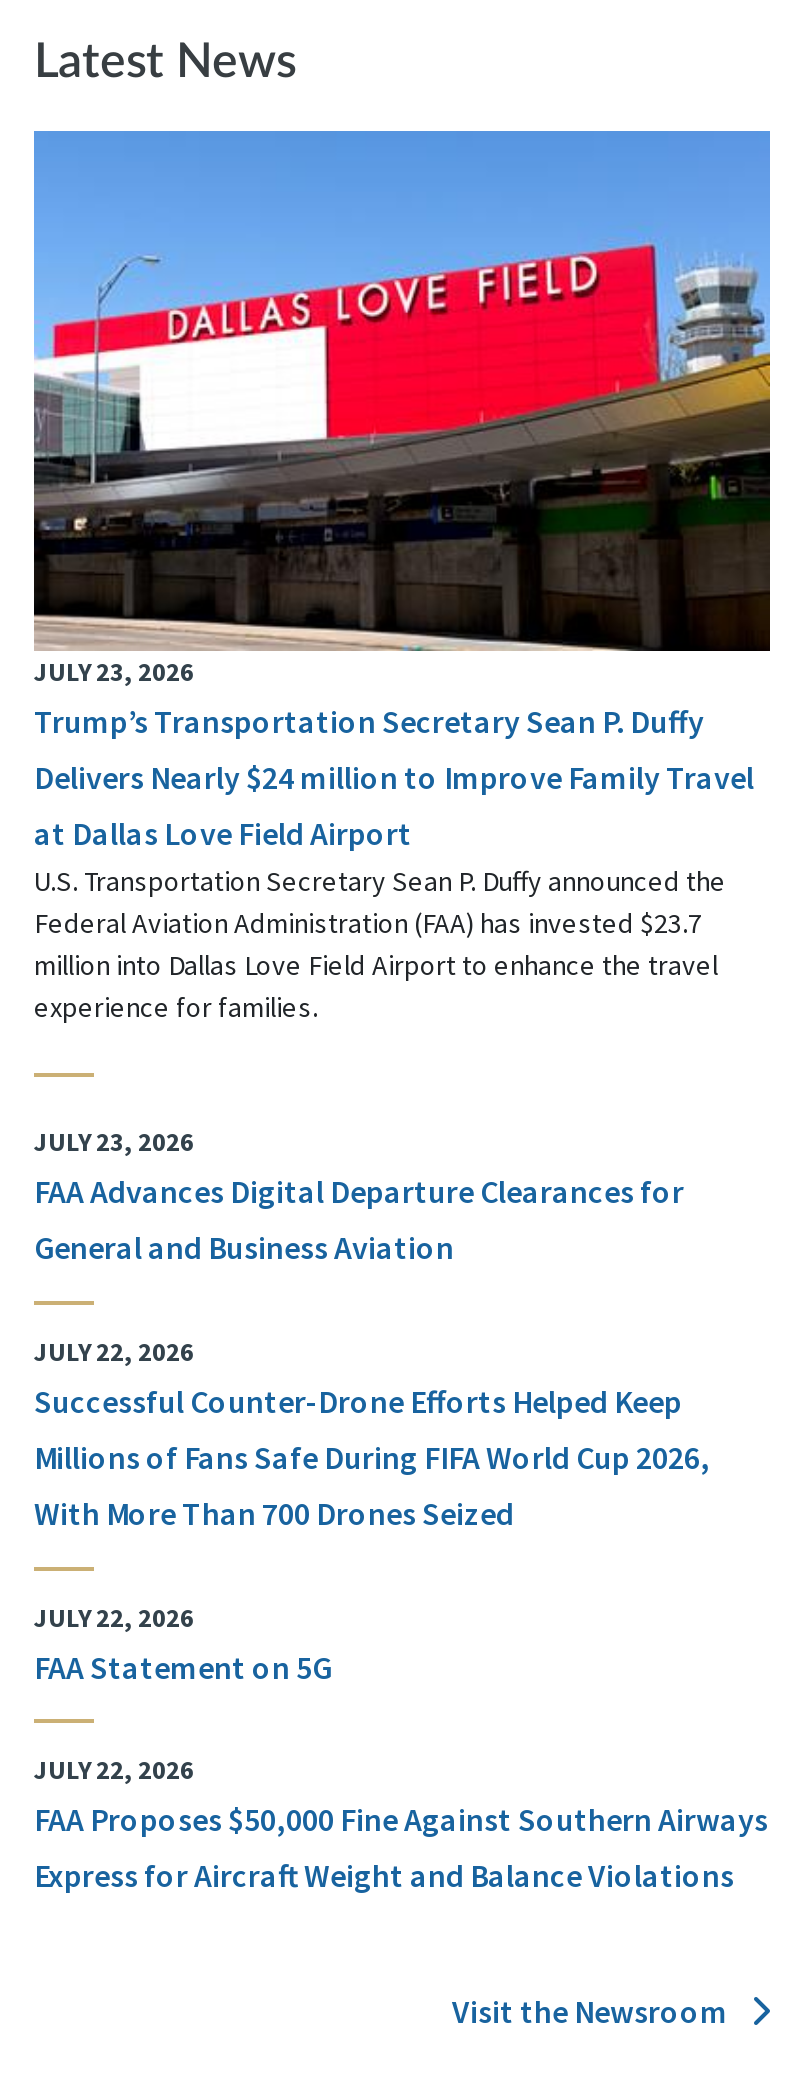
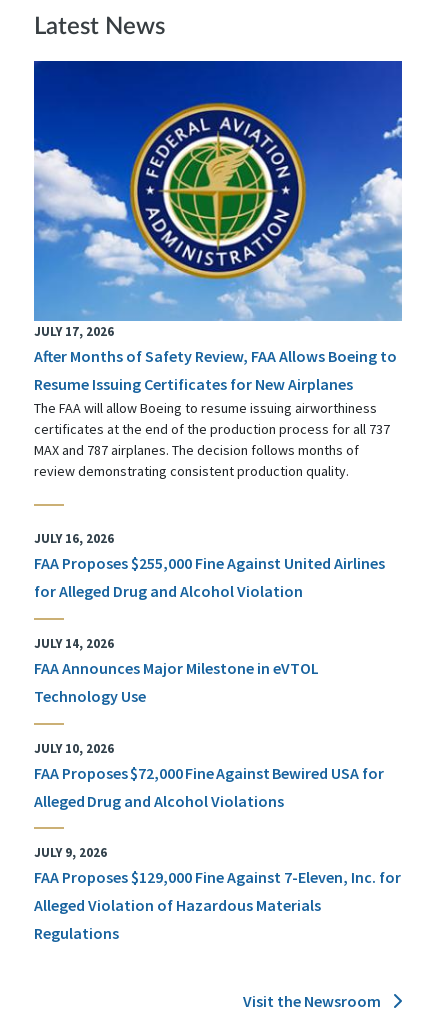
[32,129,772,1024] [image] | JULY 23, 2026 | Trump’s Transportation Secretary Sean P. Duffy | Delivers Nearly $24 million to Improve Family Travel | at Dallas Love Field Airport | U.S. Transportation Secretary Sean P. Duffy announced the | Federal Aviation Administration (FAA) has invested $23.7 | million into Dallas Love Field Airport to enhance the travel | experience for families. -> [33,60,403,480] [image] | JULY 17, 2026 | After Months of Safety Review, FAA Allows Boeing to | Resume Issuing Certificates for New Airplanes | The FAA will allow Boeing to resume issuing airworthiness | certificates at the end of the production process for all 737 | MAX and 787 airplanes. The decision follows months of | review demonstrating consistent production quality.
[34,1126,684,1268] JULY 23, 2026 | FAA Advances Digital Departure Clearances for | General and Business Aviation -> [34,530,385,601] JULY 16, 2026 | FAA Proposes $255,000 Fine Against United Airlines | for Alleged Drug and Alcohol Violation
[34,1335,710,1533] JULY 22, 2026 | Successful Counter-Drone Efforts Helped Keep | Millions of Fans Safe During FIFA World Cup 2026, | With More Than 700 Drones Seized -> [34,635,319,706] JULY 14, 2026 | FAA Announces Major Milestone in eVTOL | Technology Use
[34,1600,332,1686] JULY 22, 2026 | FAA Statement on 5G -> [34,740,384,811] JULY 10, 2026 | FAA Proposes $72,000 Fine Against Bewired USA for | Alleged Drug and Alcohol Violations
[34,1753,768,1895] JULY 22, 2026 | FAA Proposes $50,000 Fine Against Southern Airways | Express for Aircraft Weight and Balance Violations -> [34,844,401,943] JULY 9, 2026 | FAA Proposes $129,000 Fine Against 7-Eleven, Inc. for | Alleged Violation of Hazardous Materials | Regulations

